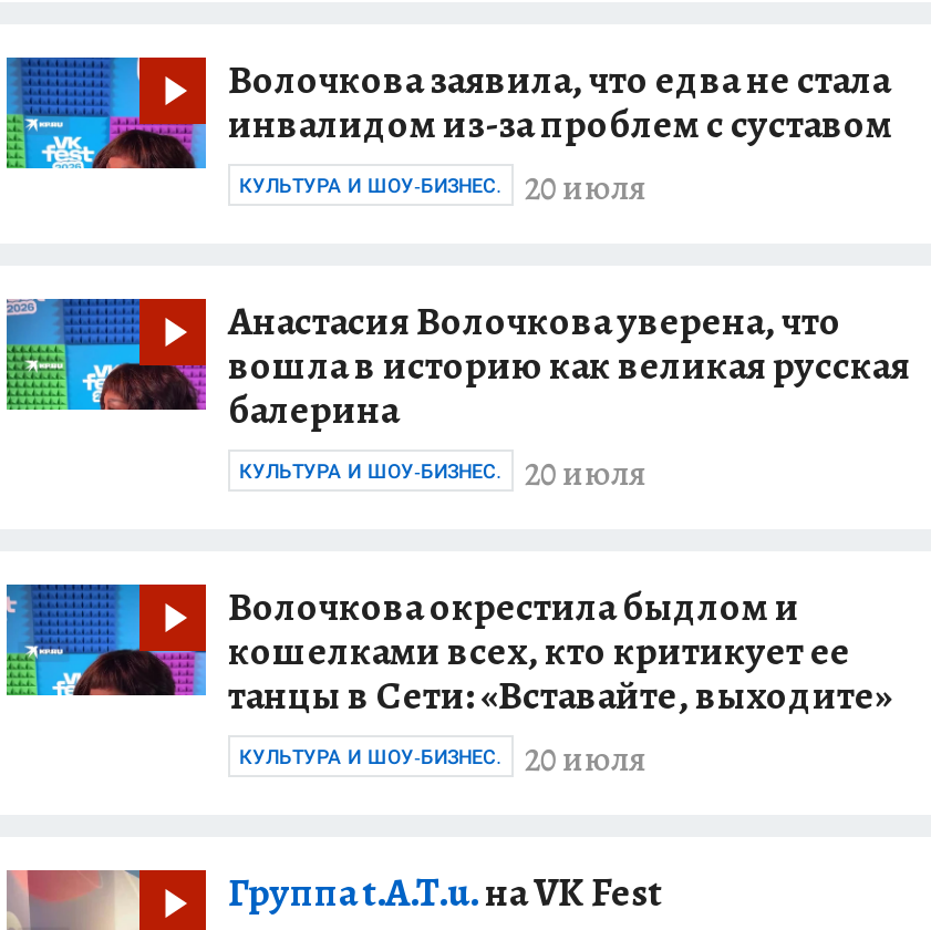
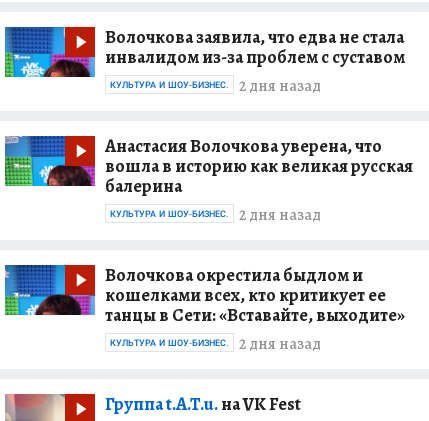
[239,164,646,213] КУЛЬТУРА И ШОУ-БИЗНЕС. 20 июля -> [110,75,321,97] КУЛЬТУРА И ШОУ-БИЗНЕС. 2 дня назад
[239,450,646,498] КУЛЬТУРА И ШОУ-БИЗНЕС. 20 июля -> [110,204,321,226] КУЛЬТУРА И ШОУ-БИЗНЕС. 2 дня назад
[239,735,646,784] КУЛЬТУРА И ШОУ-БИЗНЕС. 20 июля -> [110,333,321,355] КУЛЬТУРА И ШОУ-БИЗНЕС. 2 дня назад

